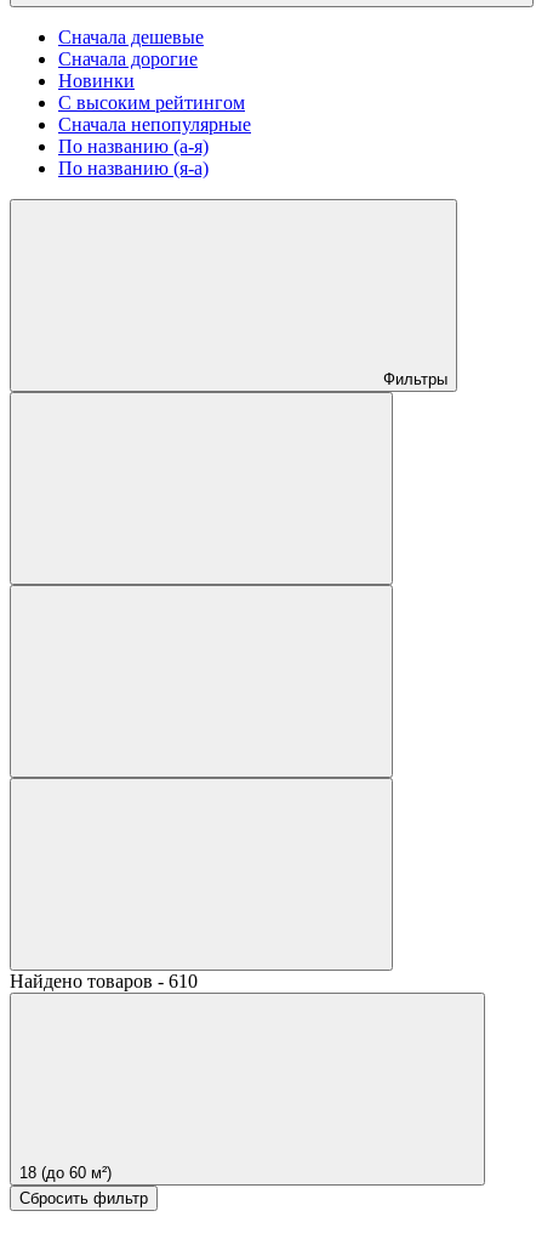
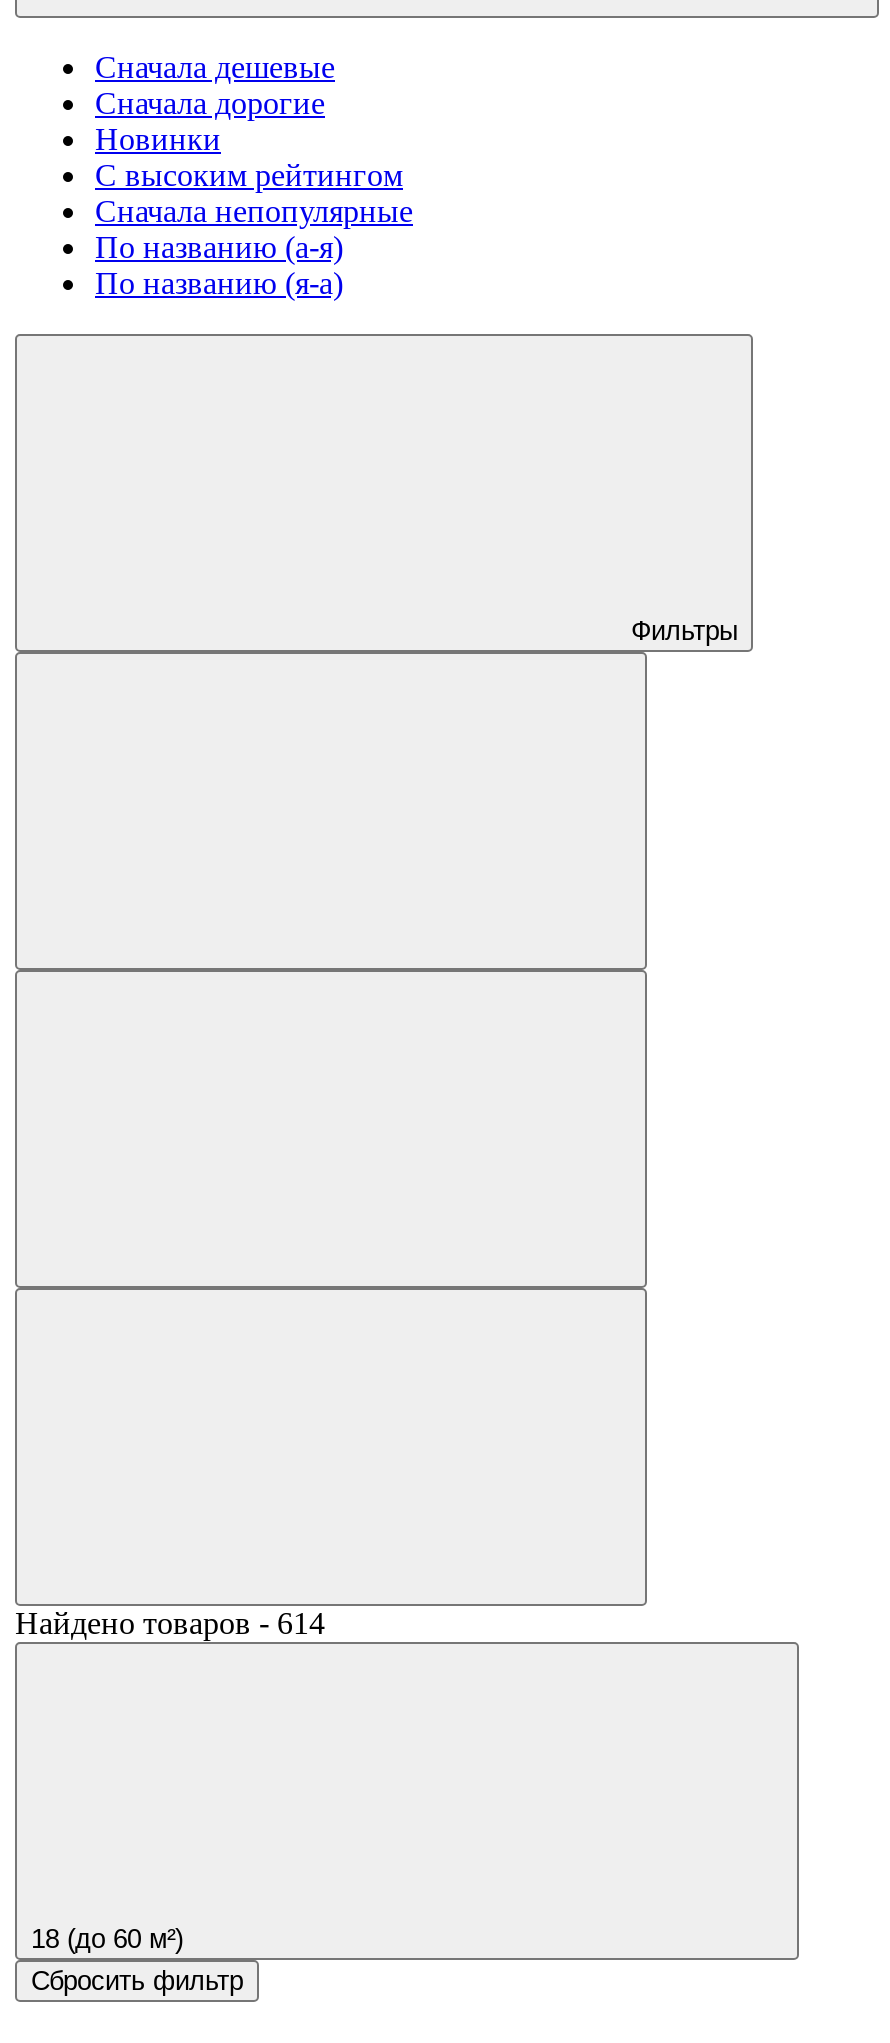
[10,971,198,991] Найдено товаров - 610 -> [15,1606,325,1640] Найдено товаров - 614

